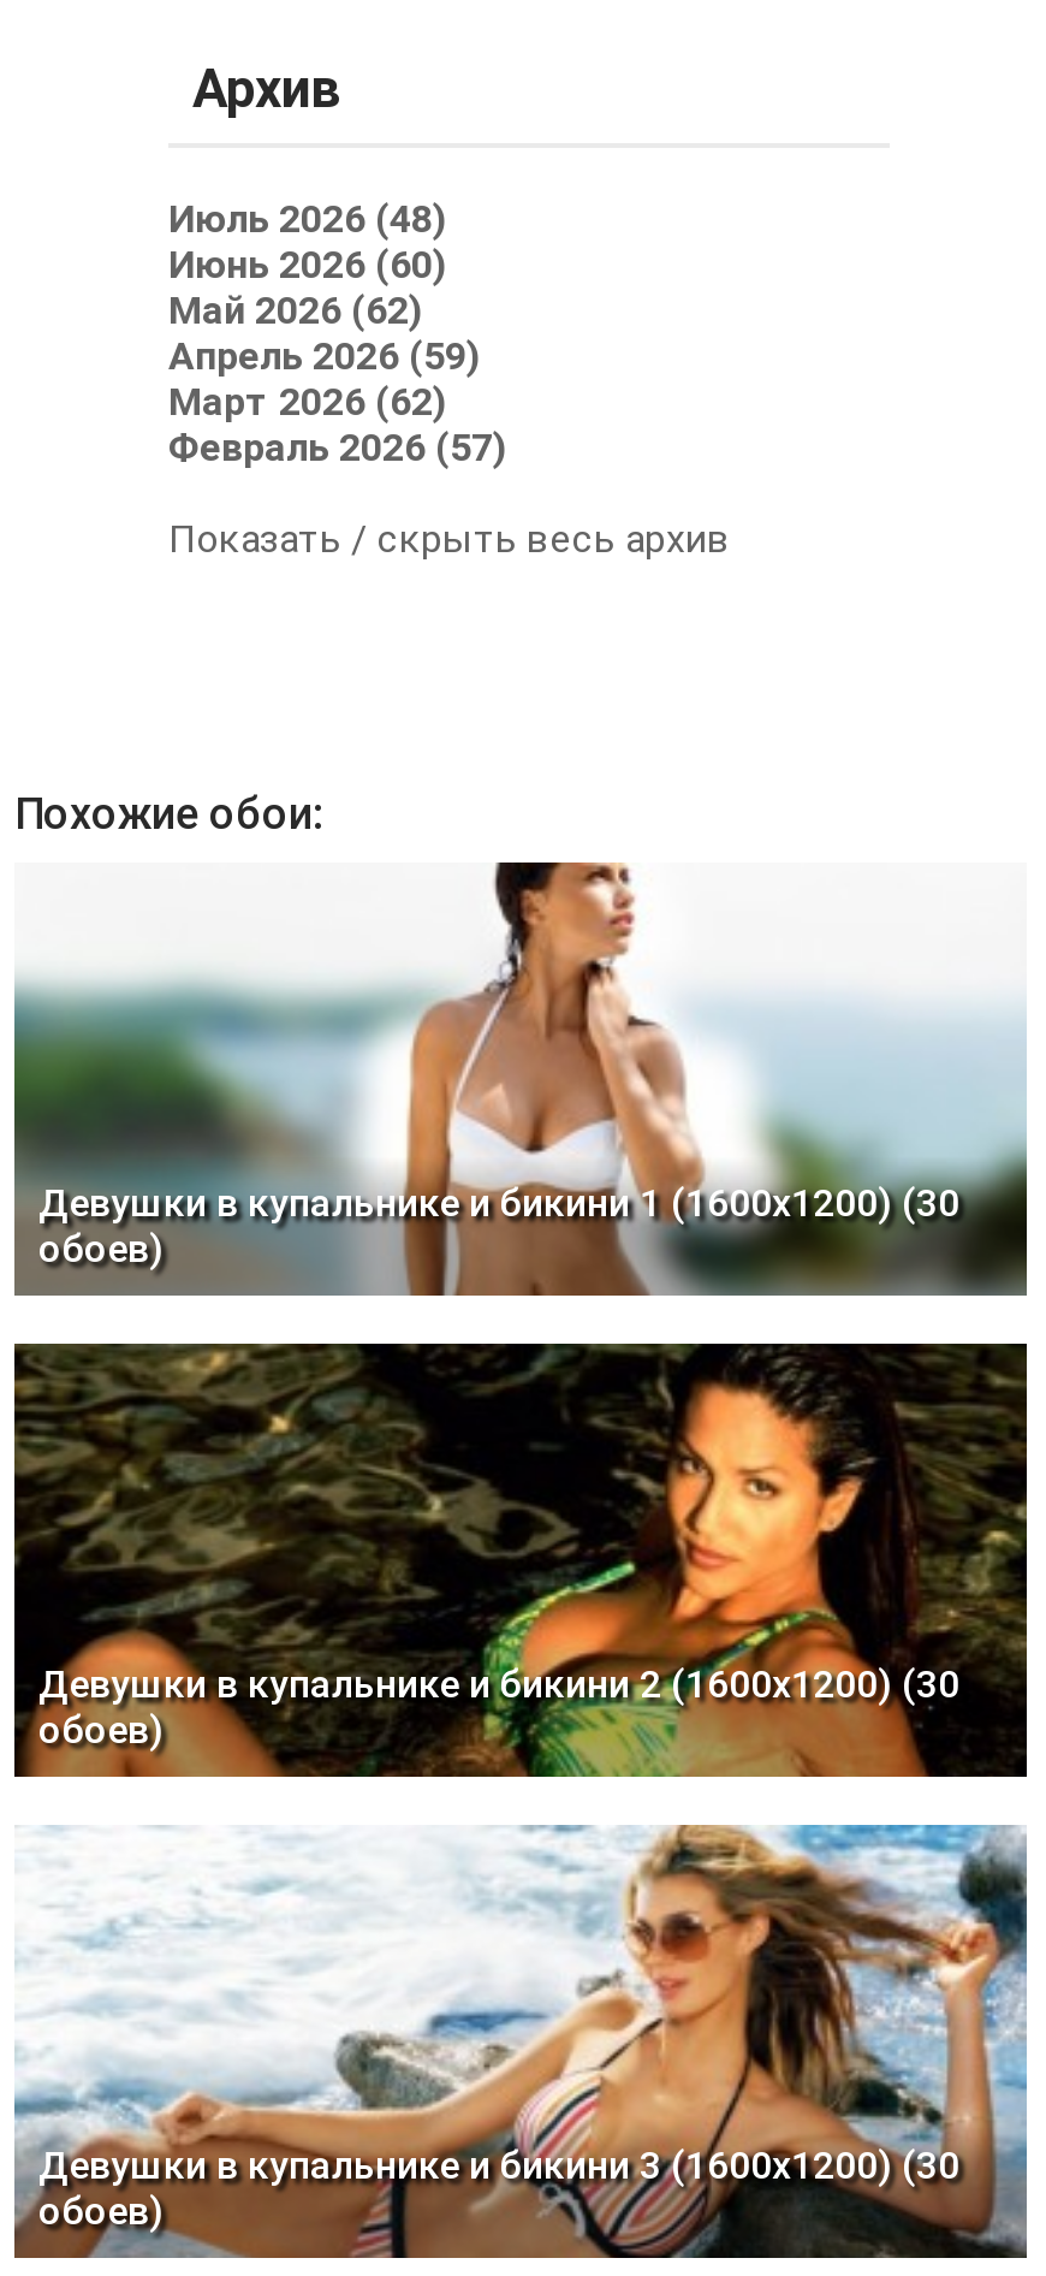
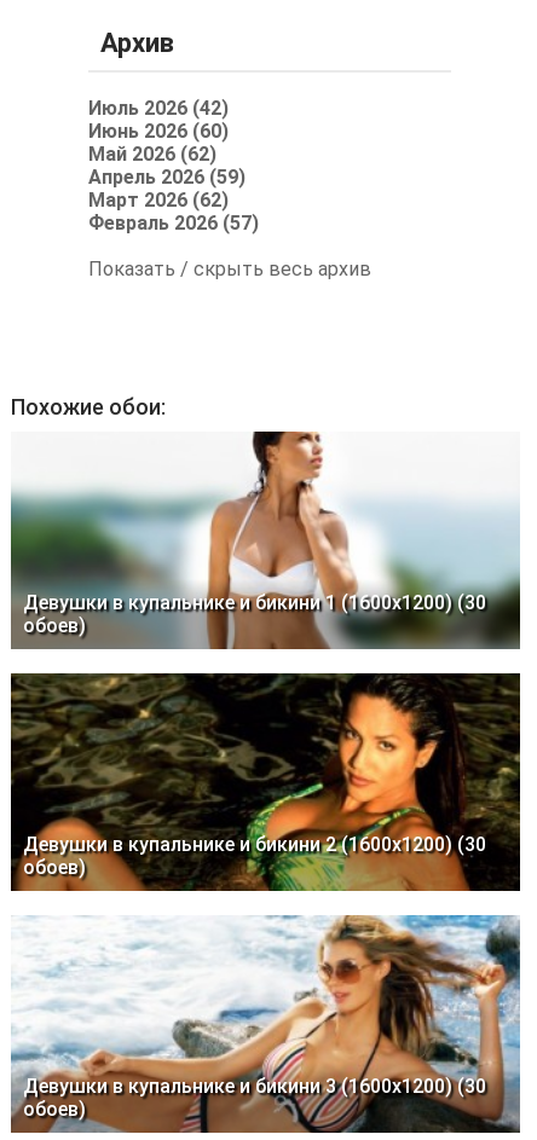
[168,196,447,242] Июль 2026 (48) -> [88,97,229,120] Июль 2026 (42)

